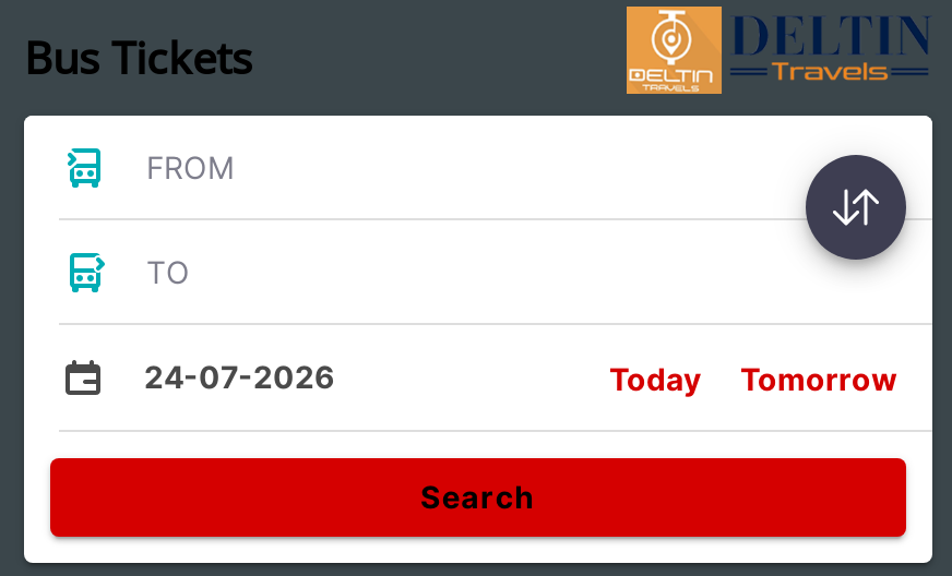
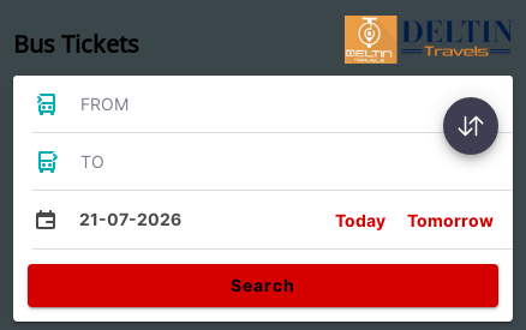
[144,358,334,395] 24-07-2026 -> [79,209,181,229] 21-07-2026

